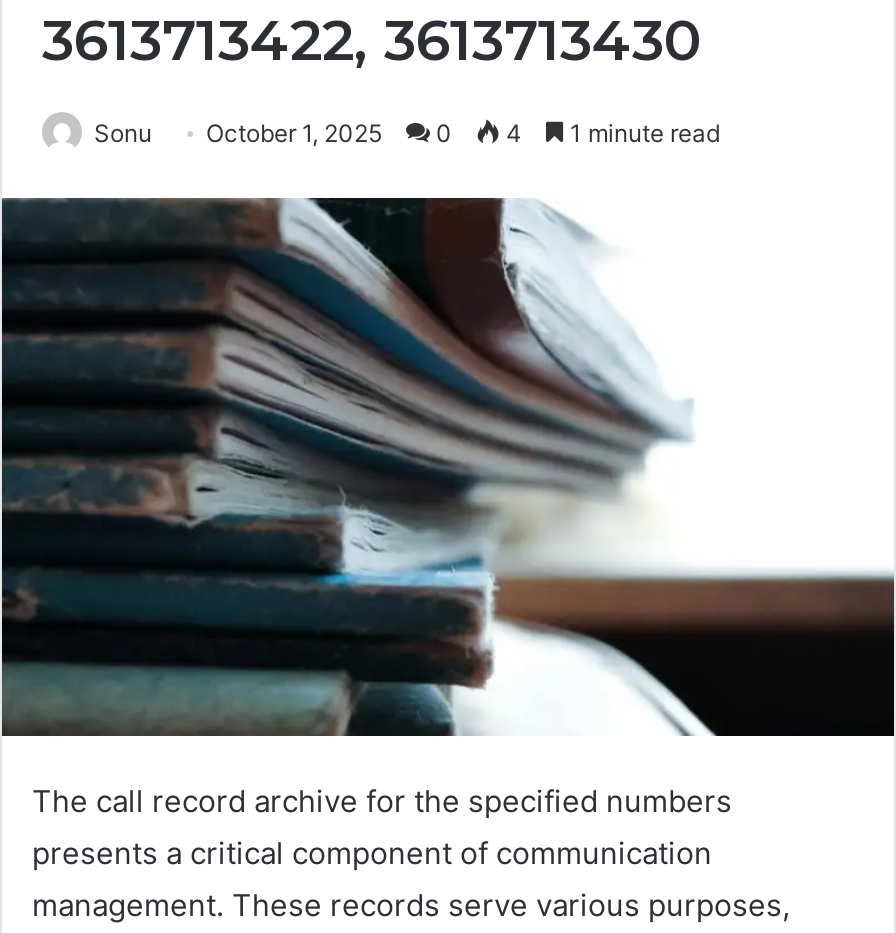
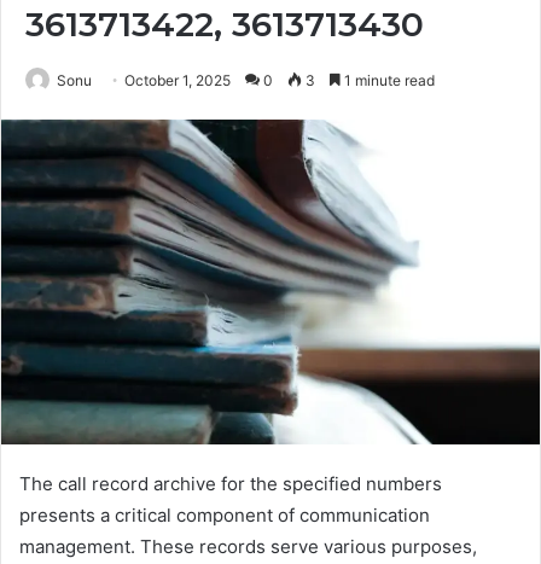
[94,119,720,149] Sonu October 1, 2025 0 4 1 minute read -> [57,72,435,90] Sonu October 1, 2025 0 3 1 minute read

